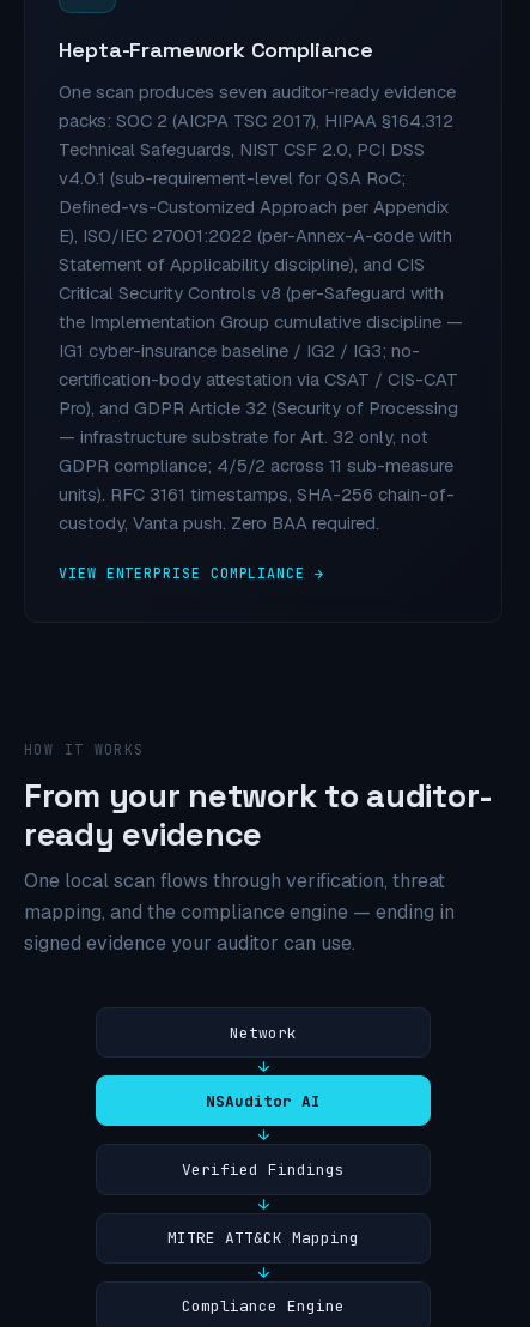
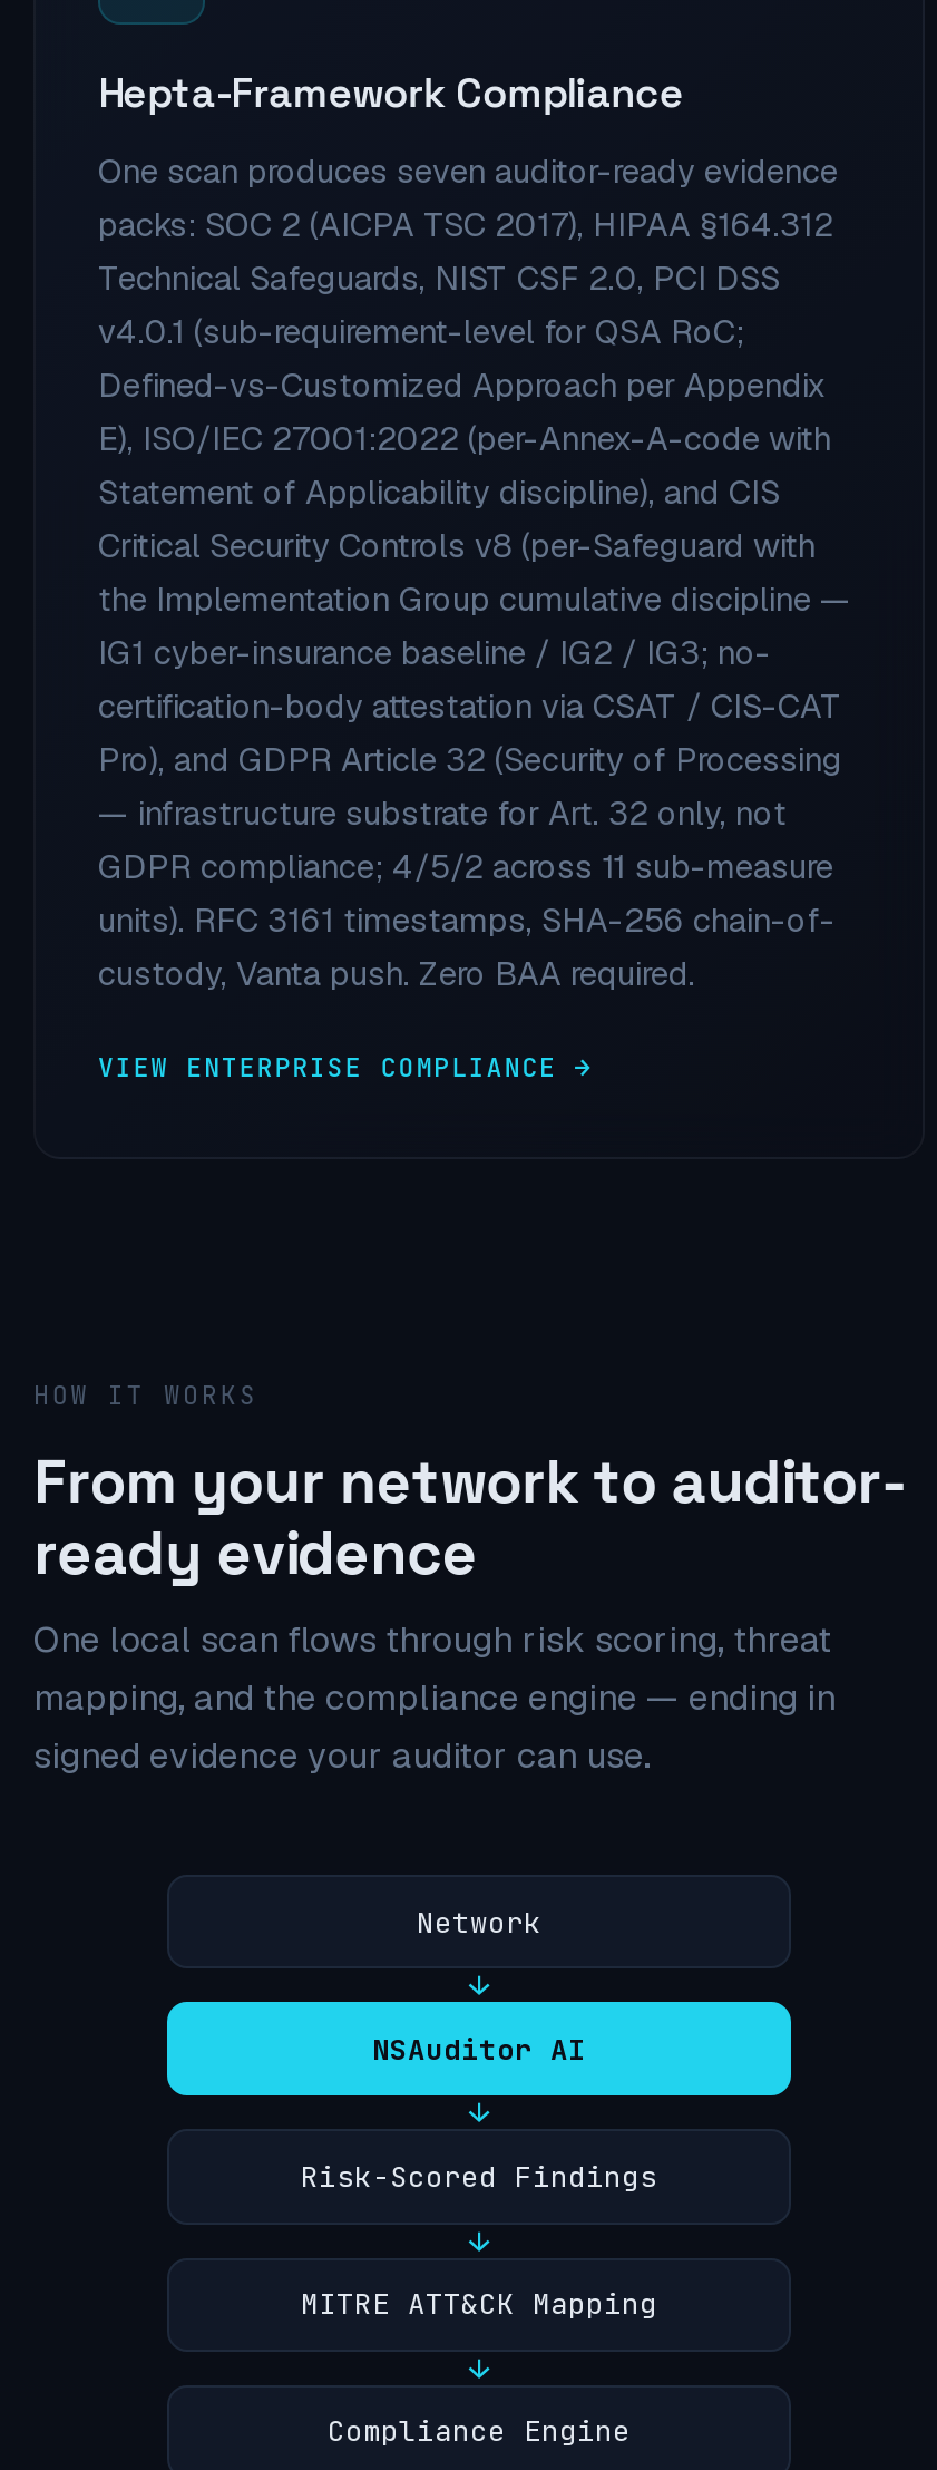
[24,868,445,893] One local scan flows through verification, threat -> [33,1616,831,1663] One local scan flows through risk scoring, threat
[182,1159,345,1180] Verified Findings -> [301,2158,657,2196] Risk-Scored Findings

